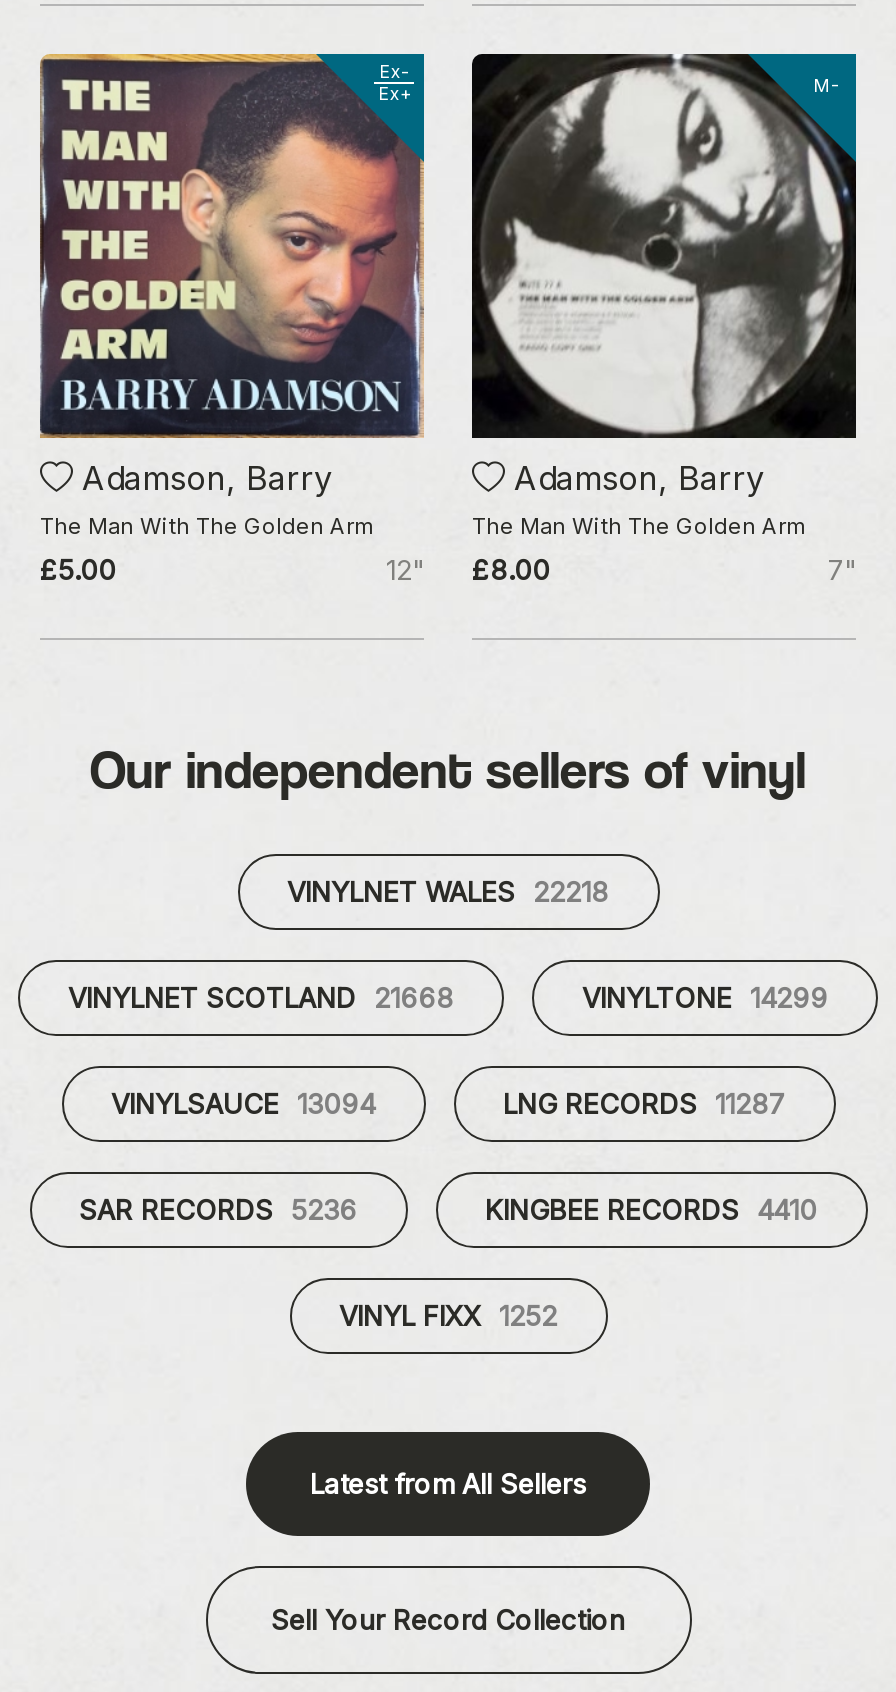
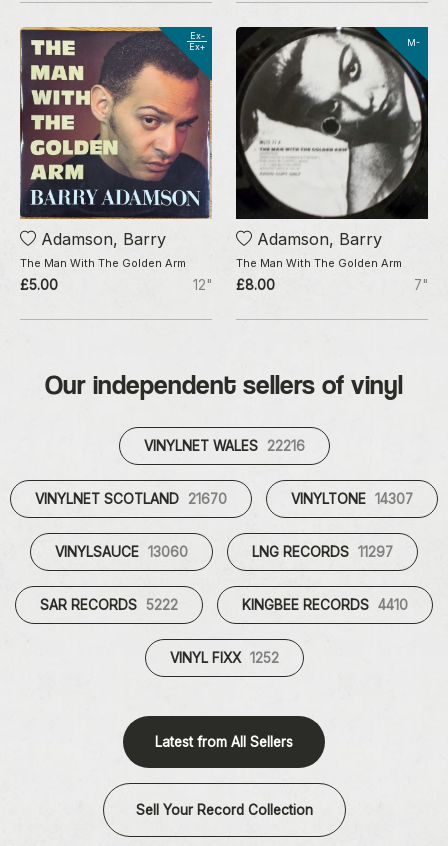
[287,876,609,908] VINYLNET WALES 22218 -> [143,438,304,454] VINYLNET WALES 22216
[68,982,454,1014] VINYLNET SCOTLAND 21668 -> [35,491,227,507] VINYLNET SCOTLAND 21670
[582,982,828,1014] VINYLTONE 14299 -> [291,491,413,507] VINYLTONE 14307
[111,1088,375,1120] VINYLSAUCE 13094 -> [55,544,188,560] VINYLSAUCE 13060
[503,1088,785,1120] LNG RECORDS 11287 -> [252,544,393,560] LNG RECORDS 11297
[79,1194,357,1226] SAR RECORDS 5236 -> [40,597,178,613] SAR RECORDS 5222

